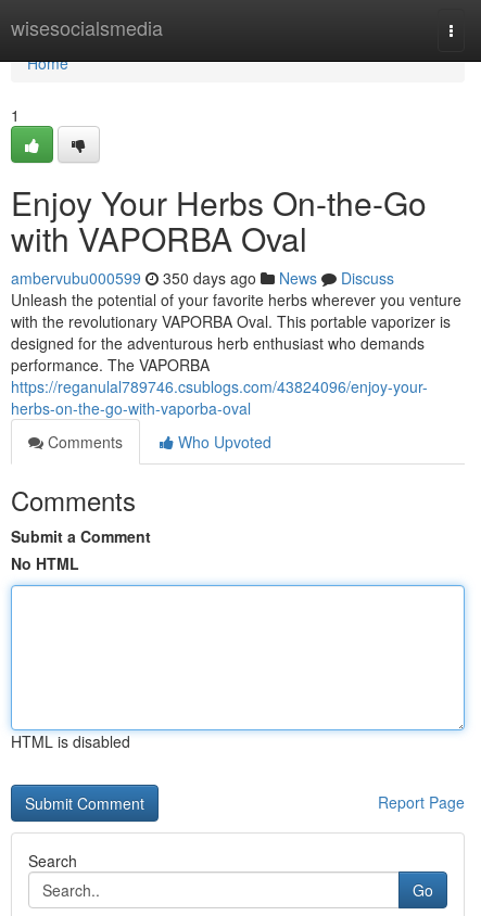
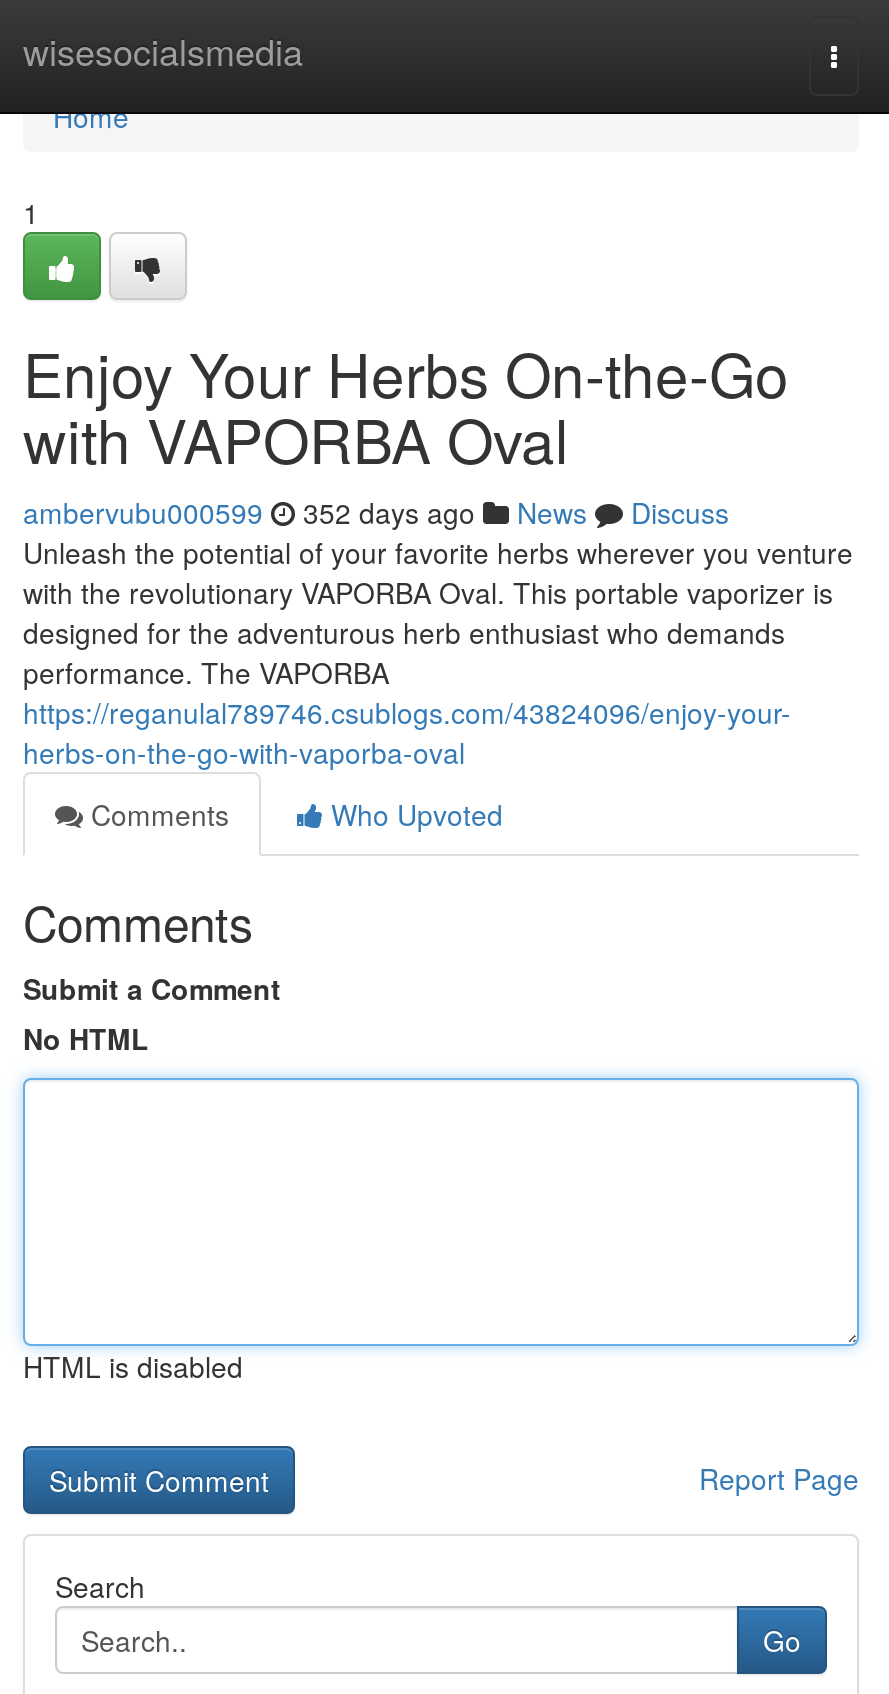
[11,267,394,289] ambervubu000599 350 days ago News Discuss -> [23,492,729,532] ambervubu000599 352 days ago News Discuss

